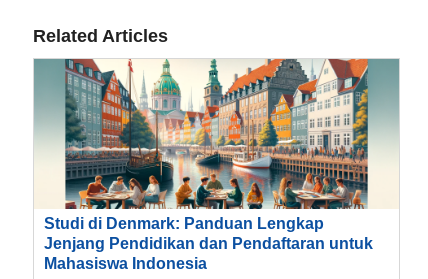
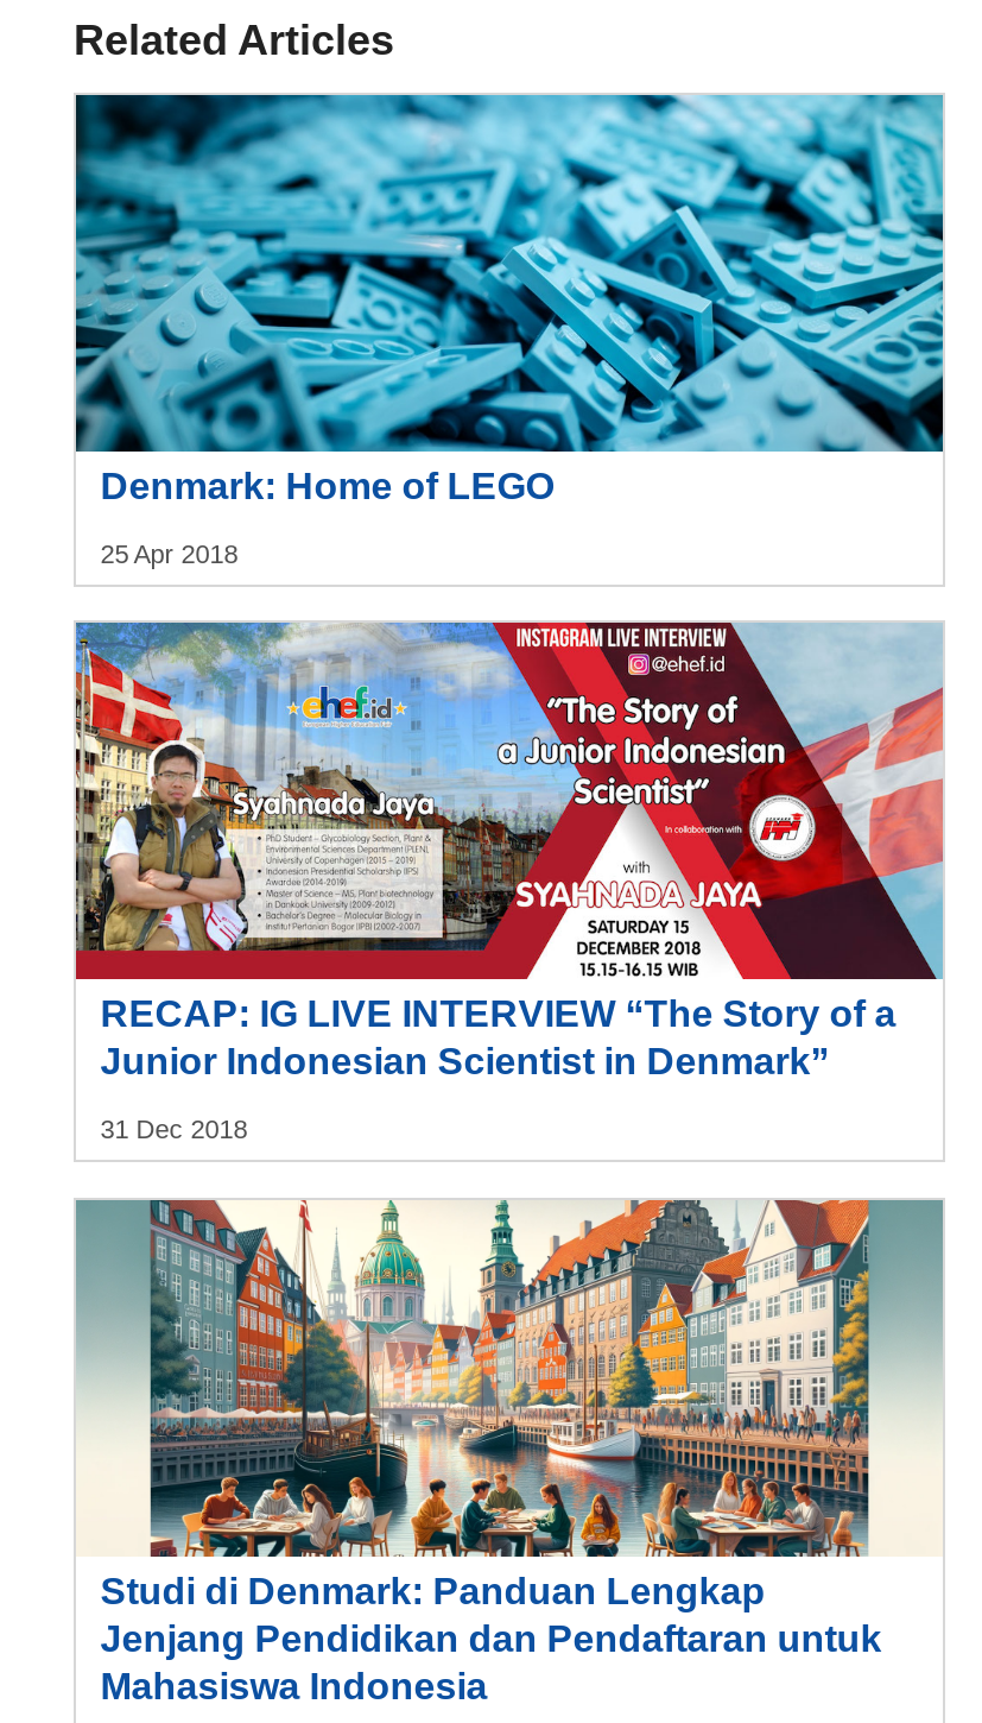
none -> [74,93,945,568] [image] | Denmark: Home of LEGO | 25 Apr 2018
none -> [74,620,945,1144] [image] | RECAP: IG LIVE INTERVIEW “The Story of a | Junior Indonesian Scientist in Denmark” | 31 Dec 2018

